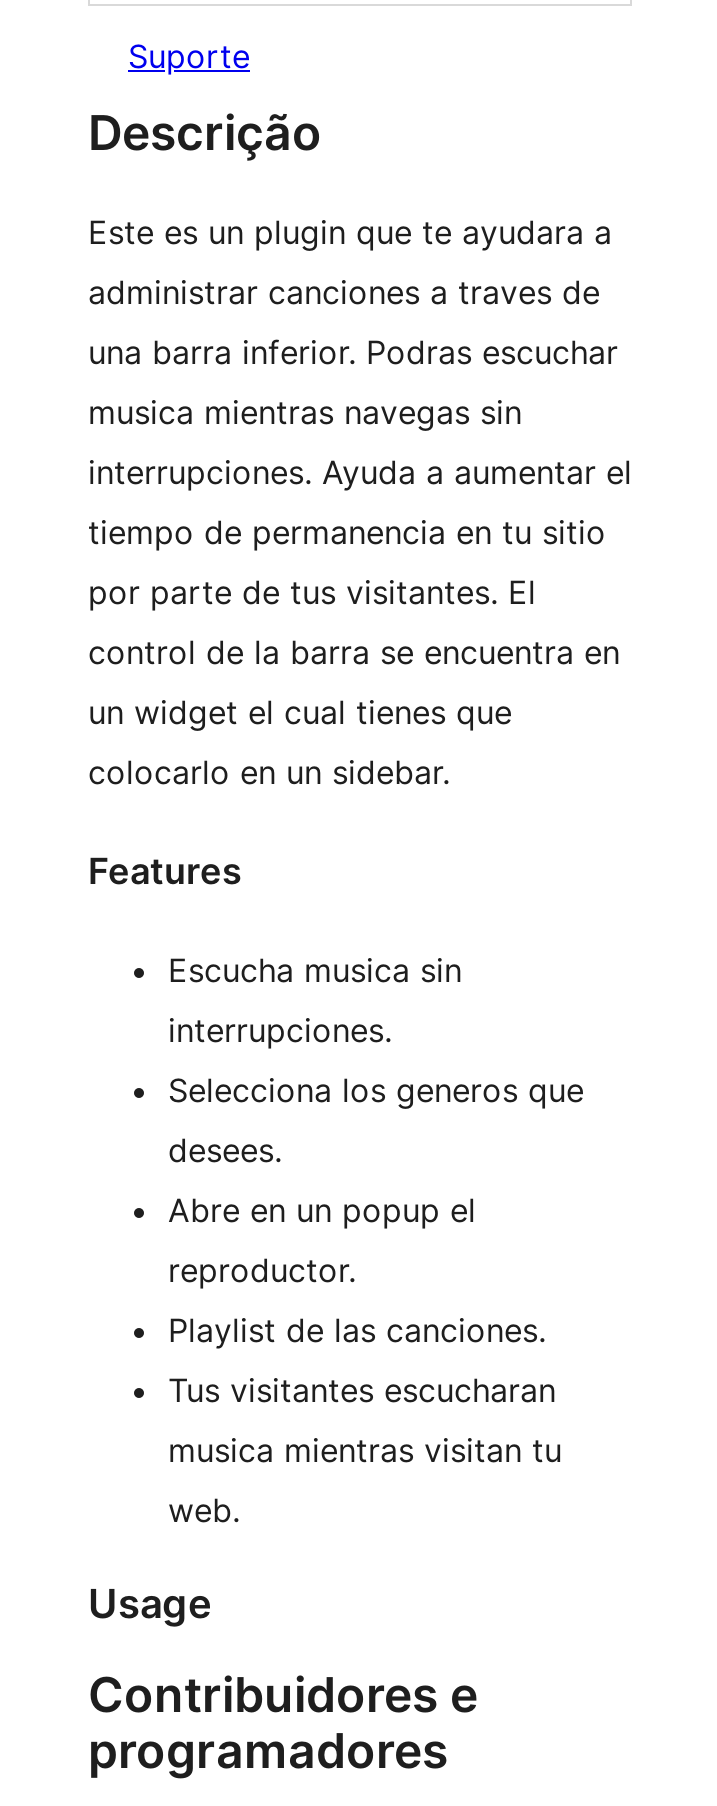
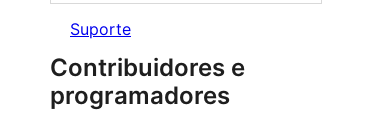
[88,105,632,1628] Descrição | Este es un plugin que te ayudara a | administrar canciones a traves de | una barra inferior. Podras escuchar | musica mientras navegas sin | interrupciones. Ayuda a aumentar el | tiempo de permanencia en tu sitio | por parte de tus visitantes. El | control de la barra se encuentra en | un widget el cual tienes que | colocarlo en un sidebar. | Features | Escucha musica sin | interrupciones. | Selecciona los generos que | desees. | Abre en un popup el | reproductor. | Playlist de las canciones. | Tus visitantes escucharan | musica mientras visitan tu | web. | Usage -> none

